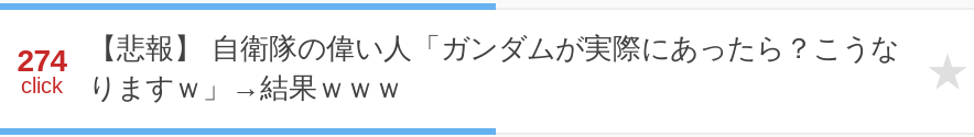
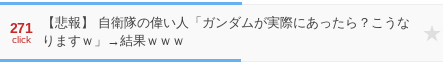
[17,32,899,78] 274 【悲報】 自衛隊の偉い人「ガンダムが実際にあったら？こうな -> [10,15,410,36] 271 【悲報】 自衛隊の偉い人「ガンダムが実際にあったら？こうな

